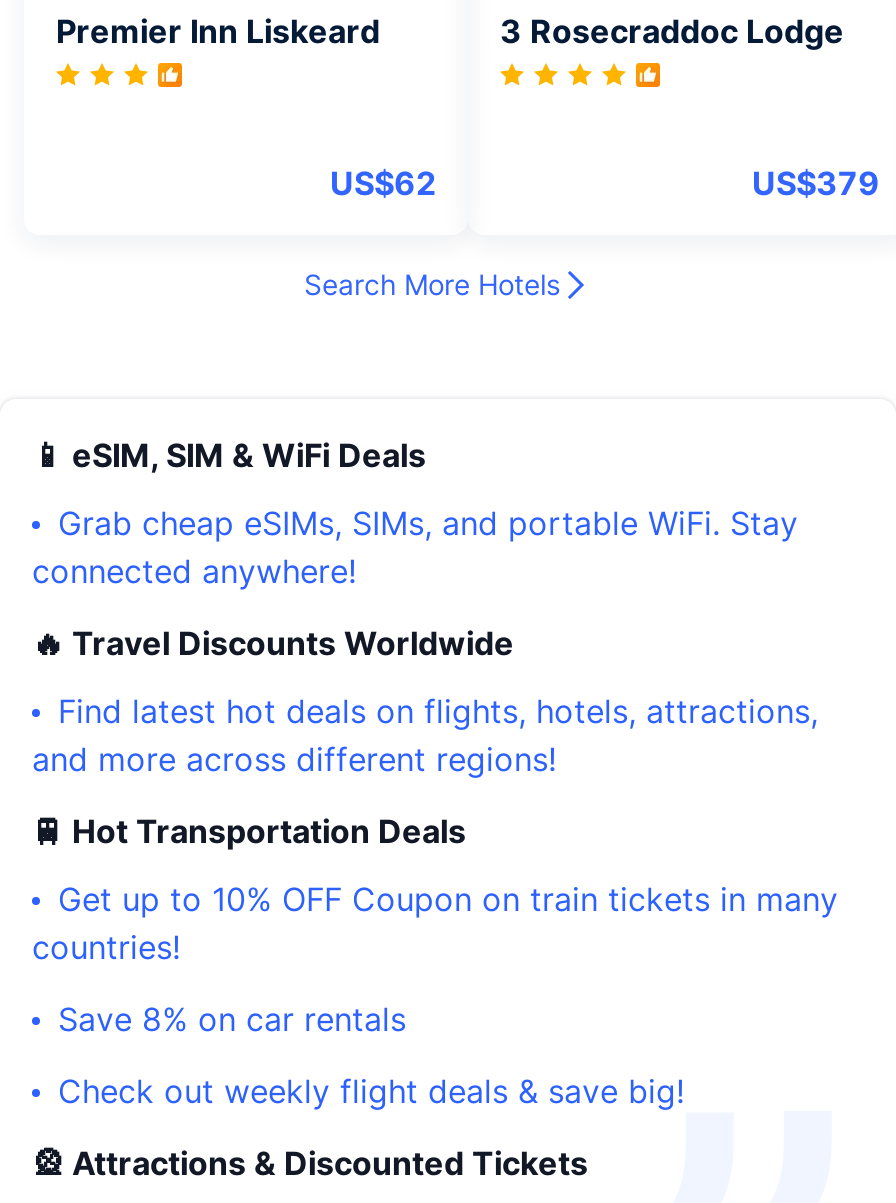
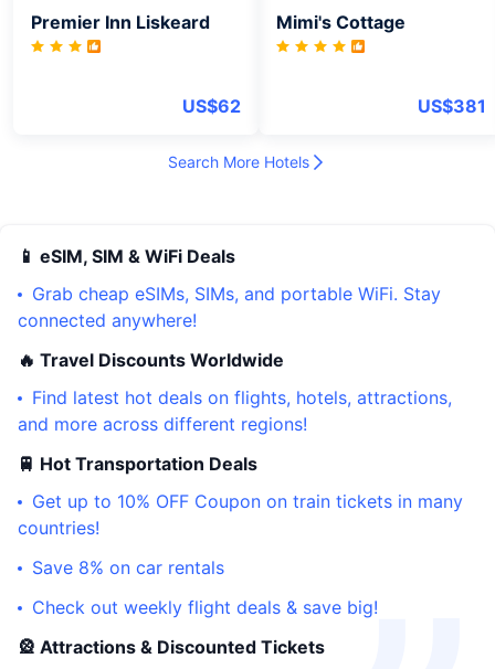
[500,11,844,51] 3 Rosecraddoc Lodge -> [276,11,406,33] Mimi's Cottage
[752,163,880,203] US$379 -> [418,95,486,117] US$381

